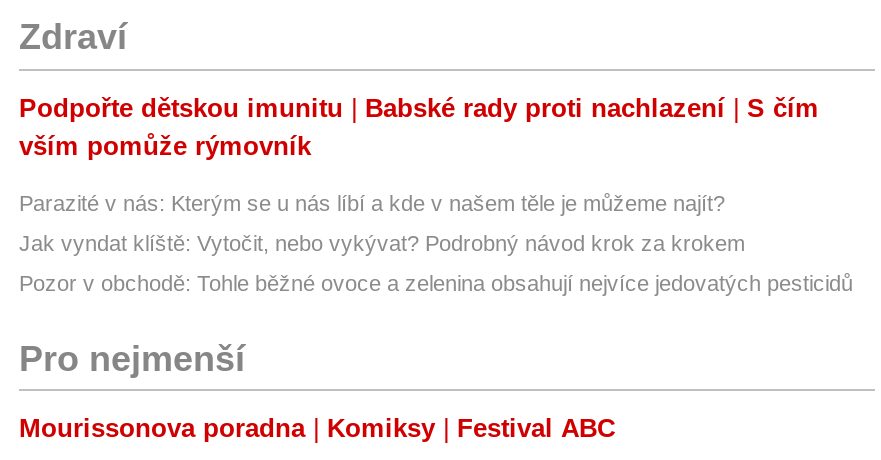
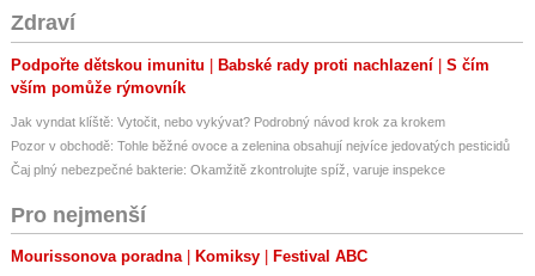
[19,191,725,215] Parazité v nás: Kterým se u nás líbí a kde v našem těle je můžeme najít? -> none
moved [19,231,853,295] -> [11,114,510,153]: Jak vyndat klíště: Vytočit, nebo vykývat? Podrobný návod krok za krokem | Pozor v obchodě: Tohle běžné ovoce a zelenina obsahují nejvíce jedovatých pesticidů
none -> [11,162,445,177] Čaj plný nebezpečné bakterie: Okamžitě zkontrolujte spíž, varuje inspekce

